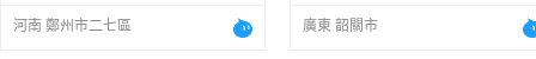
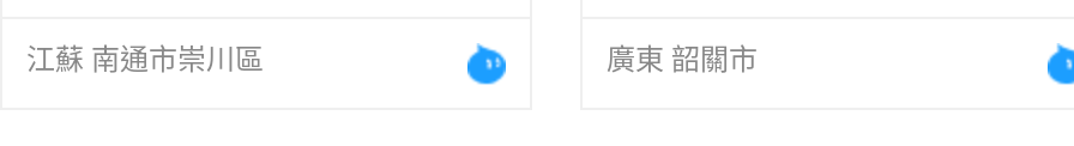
[13,18,132,34] 河南 鄭州市二七區 -> [26,43,264,77] 江蘇 南通市崇川區

